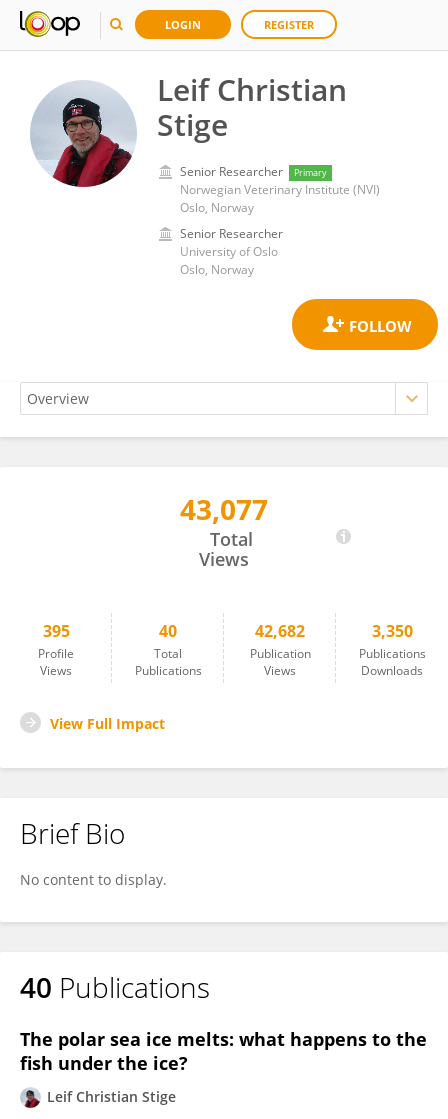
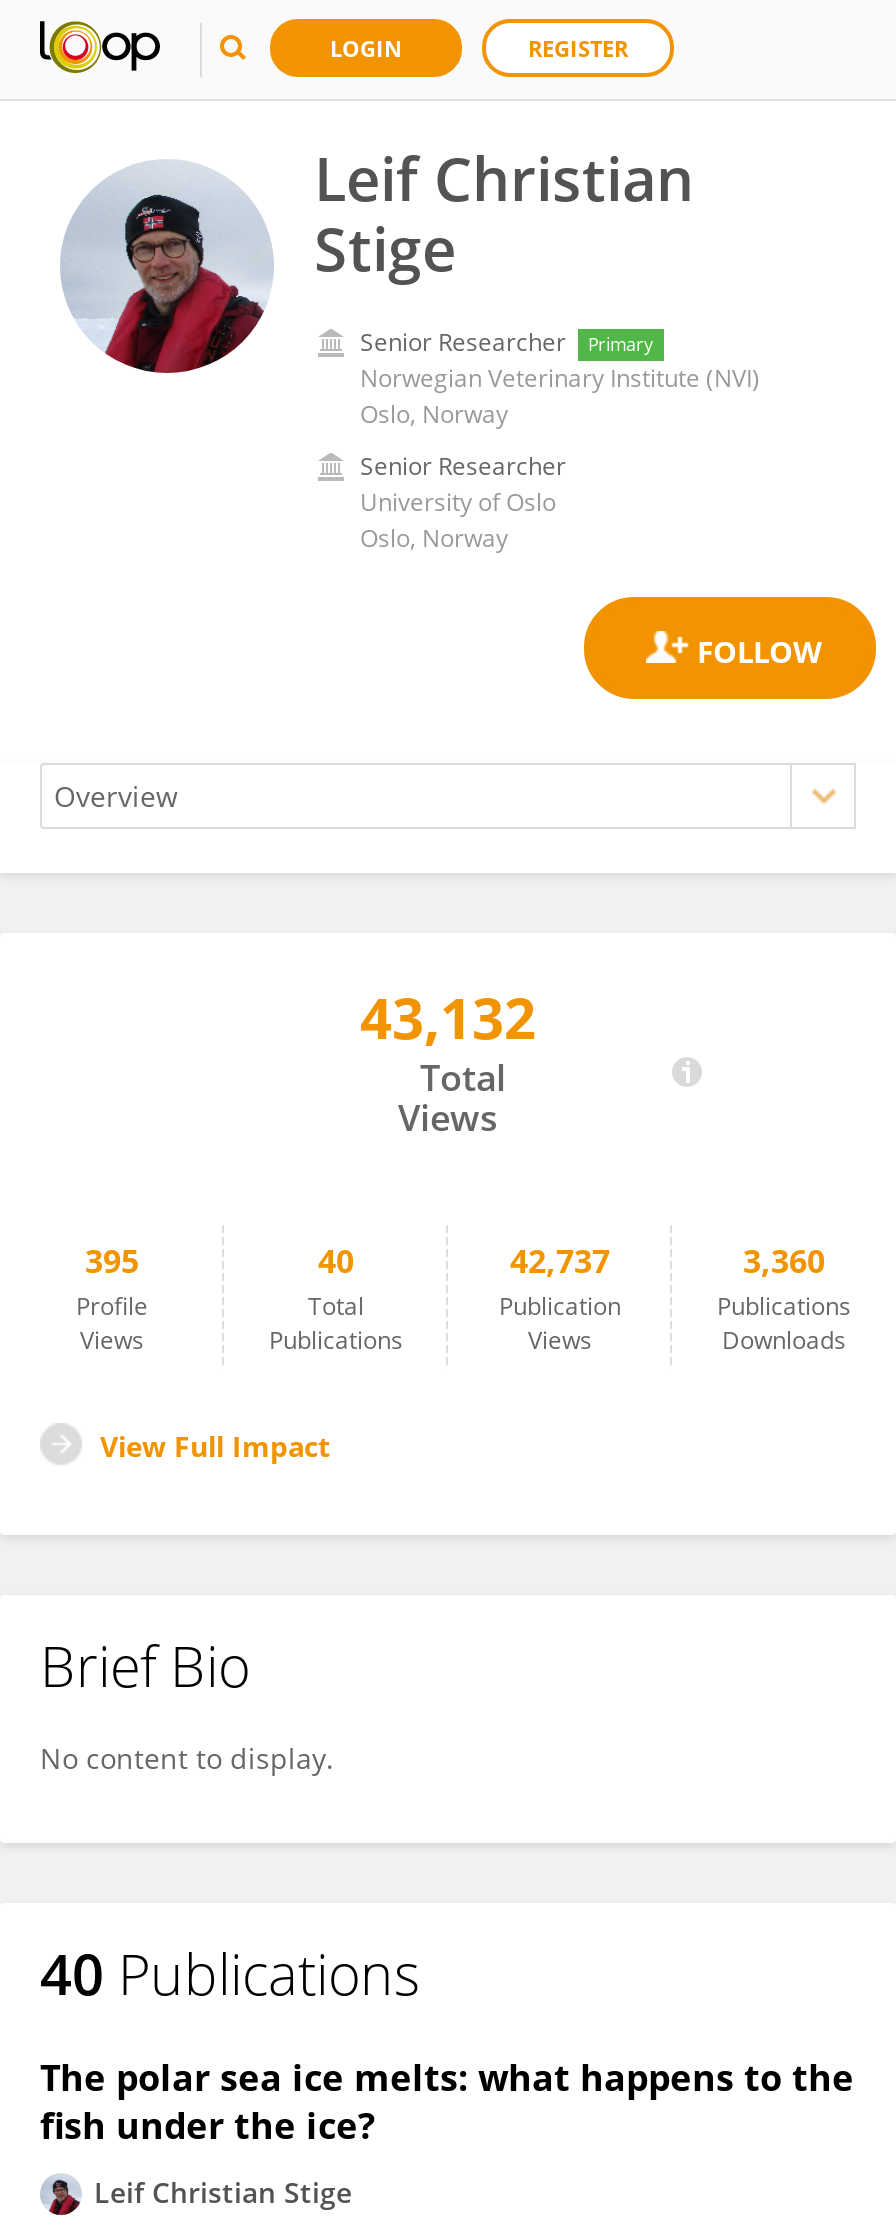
[180,490,268,528] 43,077 -> [360,979,536,1055] 43,132
[255,620,305,642] 42,682 -> [510,1239,610,1283] 42,737
[371,620,412,642] 3,350 -> [743,1239,825,1283] 3,360

